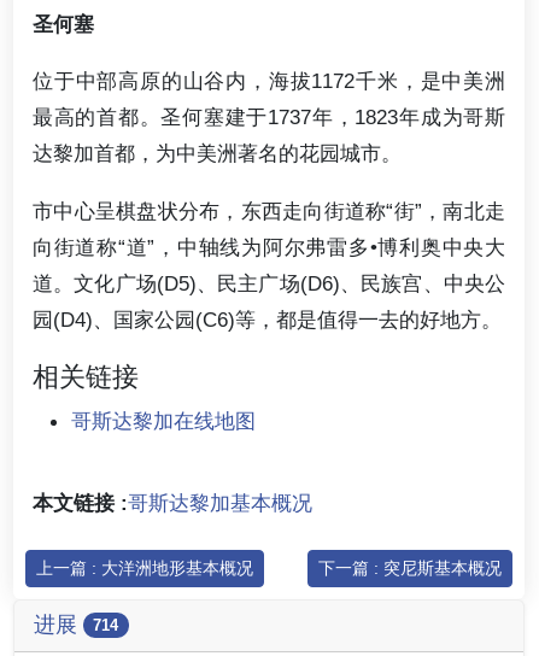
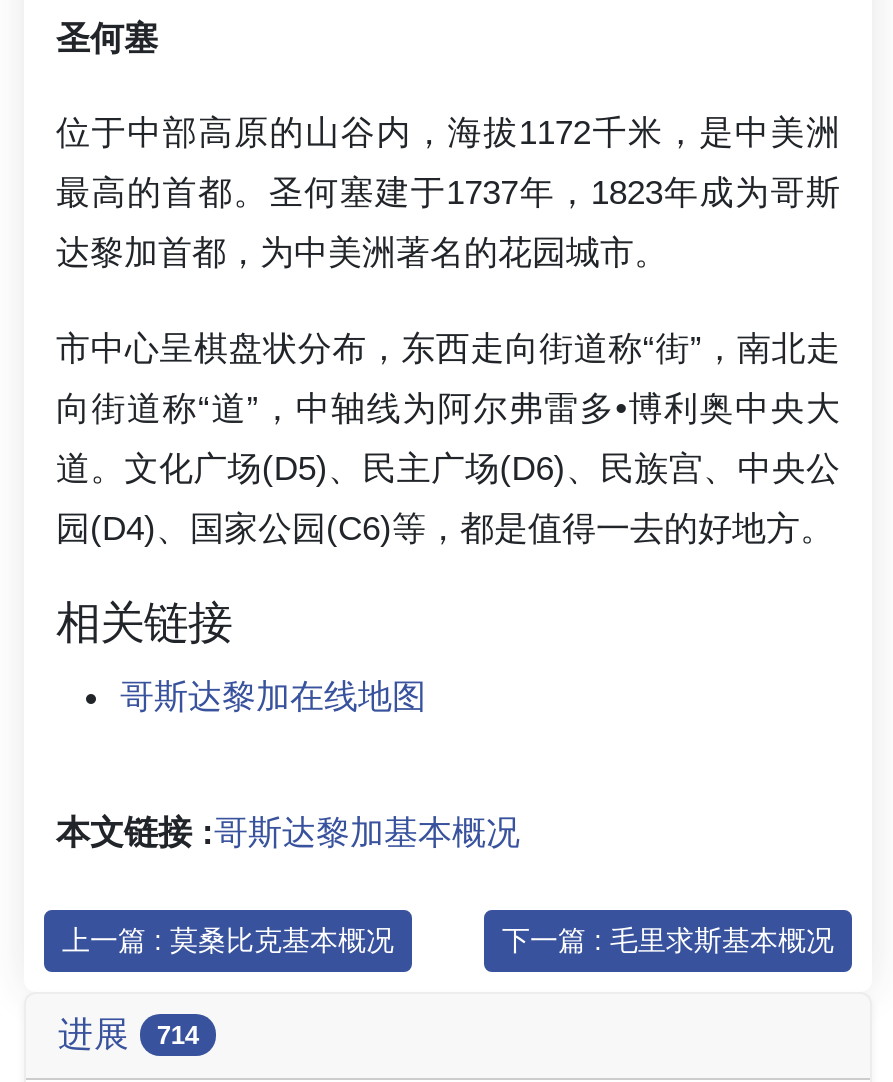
[36,558,502,577] 上一篇 : 大洋洲地形基本概况 | 下一篇 : 突尼斯基本概况 -> [62,924,834,956] 上一篇 : 莫桑比克基本概况 | 下一篇 : 毛里求斯基本概况

